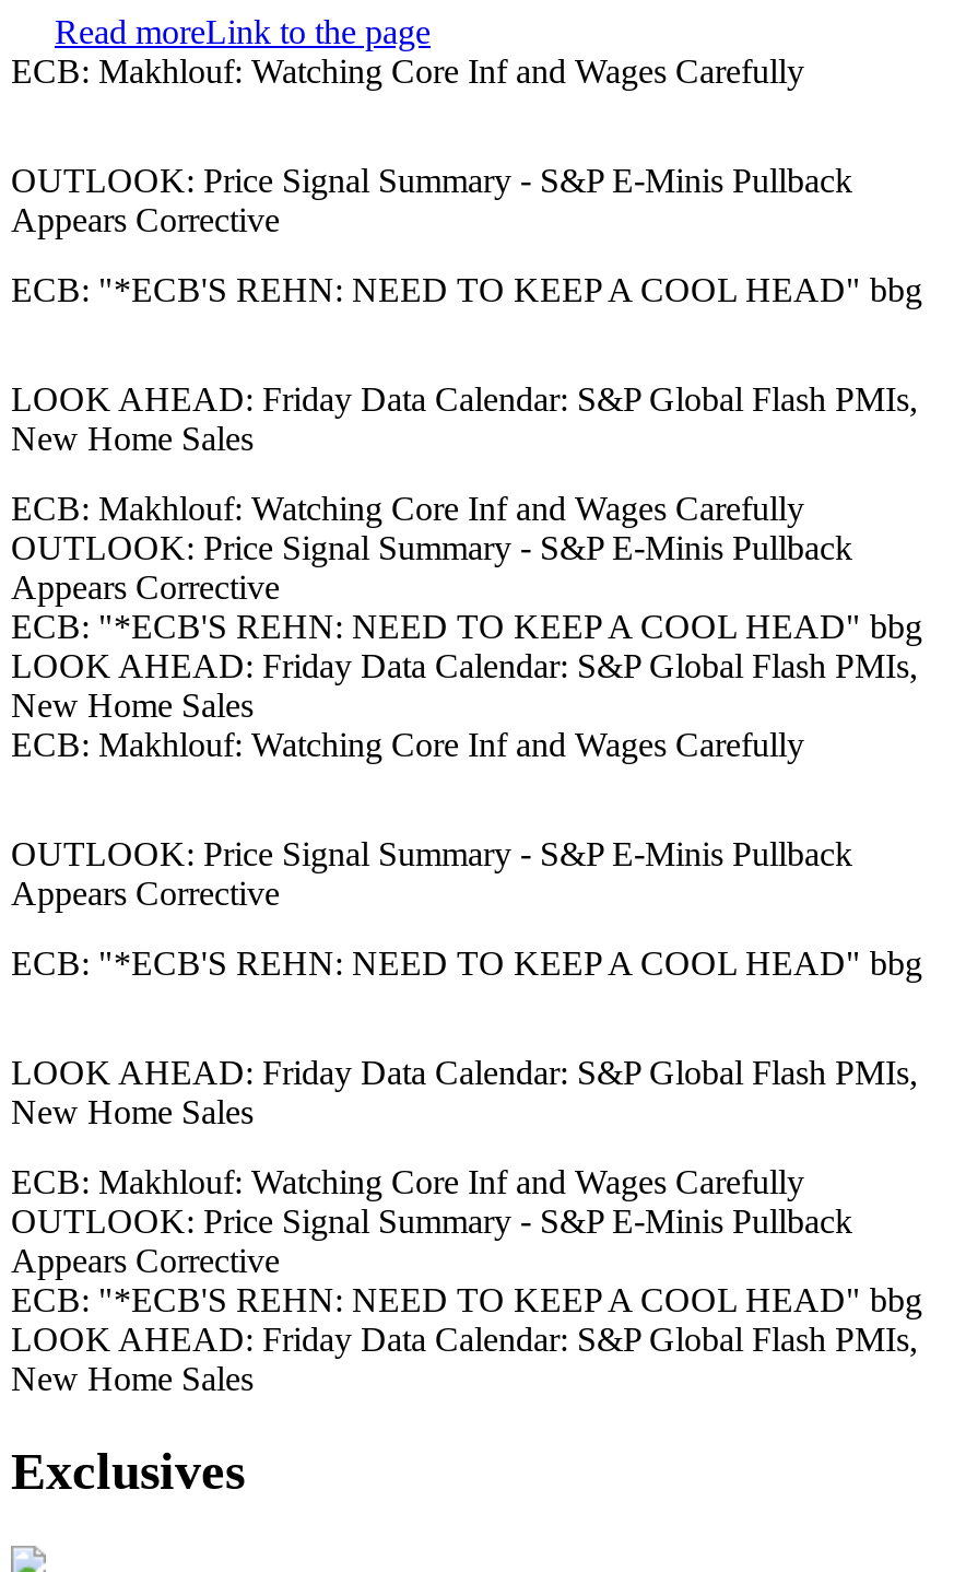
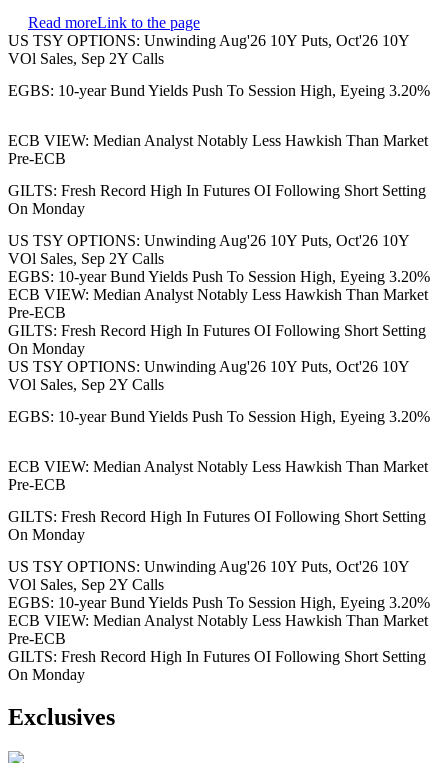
[11,53,804,90] ECB: Makhlouf: Watching Core Inf and Wages Carefully -> [8,32,409,67] US TSY OPTIONS: Unwinding Aug'26 10Y Puts, Oct'26 10Y | VOl Sales, Sep 2Y Calls
[11,162,852,239] OUTLOOK: Price Signal Summary - S&P E-Minis Pullback | Appears Corrective -> [8,82,430,99] EGBS: 10-year Bund Yields Push To Session High, Eyeing 3.20%
[11,272,922,309] ECB: "*ECB'S REHN: NEED TO KEEP A COOL HEAD" bbg -> [8,132,428,167] ECB VIEW: Median Analyst Notably Less Hawkish Than Market | Pre-ECB
[11,381,918,457] LOOK AHEAD: Friday Data Calendar: S&P Global Flash PMIs, | New Home Sales -> [8,182,426,217] GILTS: Fresh Record High In Futures OI Following Short Setting | On Monday
[11,490,922,763] ECB: Makhlouf: Watching Core Inf and Wages Carefully | OUTLOOK: Price Signal Summary - S&P E-Minis Pullback | Appears Corrective | ECB: "*ECB'S REHN: NEED TO KEEP A COOL HEAD" bbg | LOOK AHEAD: Friday Data Calendar: S&P Global Flash PMIs, | New Home Sales | ECB: Makhlouf: Watching Core Inf and Wages Carefully -> [8,232,430,393] US TSY OPTIONS: Unwinding Aug'26 10Y Puts, Oct'26 10Y | VOl Sales, Sep 2Y Calls | EGBS: 10-year Bund Yields Push To Session High, Eyeing 3.20% | ECB VIEW: Median Analyst Notably Less Hawkish Than Market | Pre-ECB | GILTS: Fresh Record High In Futures OI Following Short Setting | On Monday | US TSY OPTIONS: Unwinding Aug'26 10Y Puts, Oct'26 10Y | VOl Sales, Sep 2Y Calls
[11,836,852,912] OUTLOOK: Price Signal Summary - S&P E-Minis Pullback | Appears Corrective -> [8,408,430,425] EGBS: 10-year Bund Yields Push To Session High, Eyeing 3.20%
[11,945,922,982] ECB: "*ECB'S REHN: NEED TO KEEP A COOL HEAD" bbg -> [8,458,428,493] ECB VIEW: Median Analyst Notably Less Hawkish Than Market | Pre-ECB
[11,1054,918,1131] LOOK AHEAD: Friday Data Calendar: S&P Global Flash PMIs, | New Home Sales -> [8,508,426,543] GILTS: Fresh Record High In Futures OI Following Short Setting | On Monday
[11,1164,922,1398] ECB: Makhlouf: Watching Core Inf and Wages Carefully | OUTLOOK: Price Signal Summary - S&P E-Minis Pullback | Appears Corrective | ECB: "*ECB'S REHN: NEED TO KEEP A COOL HEAD" bbg | LOOK AHEAD: Friday Data Calendar: S&P Global Flash PMIs, | New Home Sales -> [8,558,430,683] US TSY OPTIONS: Unwinding Aug'26 10Y Puts, Oct'26 10Y | VOl Sales, Sep 2Y Calls | EGBS: 10-year Bund Yields Push To Session High, Eyeing 3.20% | ECB VIEW: Median Analyst Notably Less Hawkish Than Market | Pre-ECB | GILTS: Fresh Record High In Futures OI Following Short Setting | On Monday

